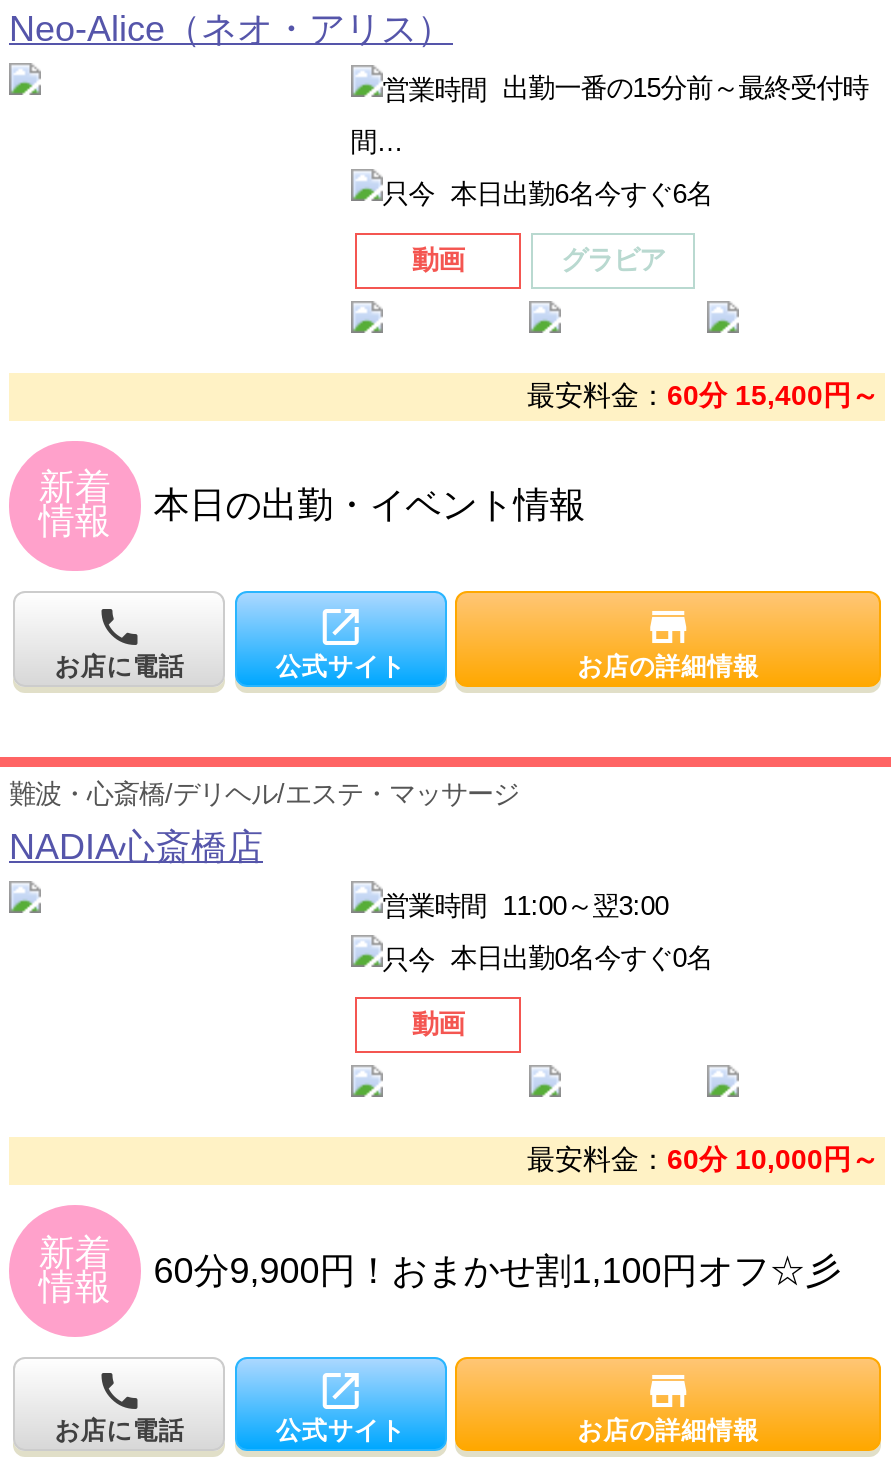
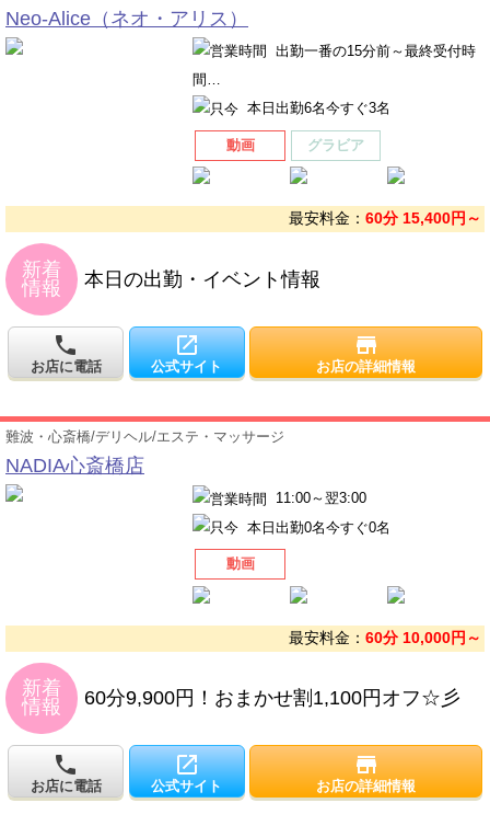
[451,179,713,209] 本日出勤6名今すぐ6名 -> [247,100,390,116] 本日出勤6名今すぐ3名

